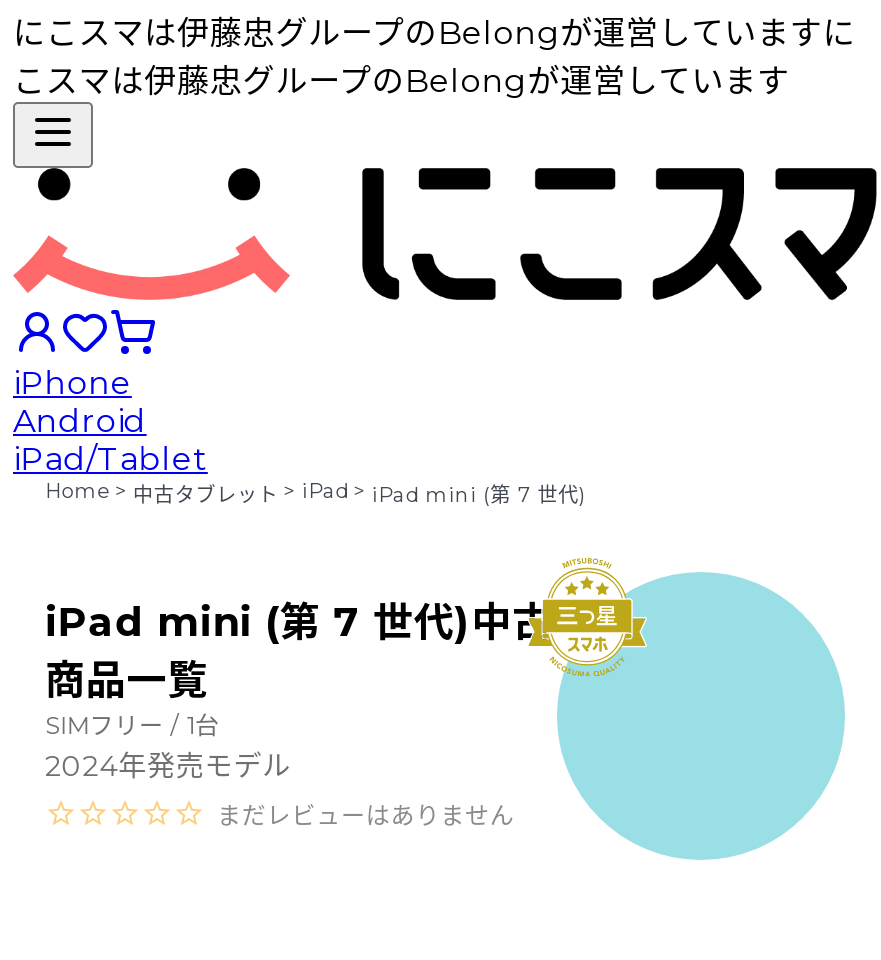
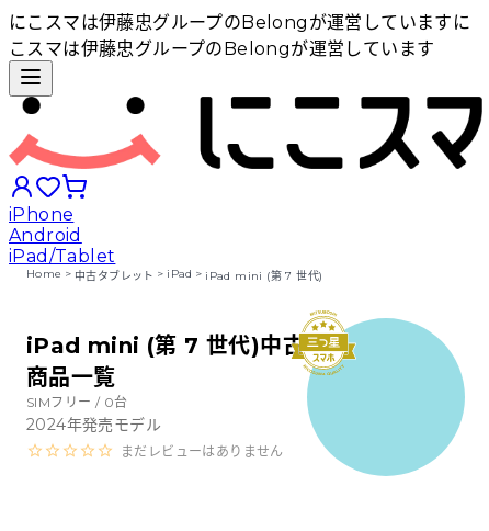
[45,710,220,740] SIMフリー / 1台 -> [26,394,128,410] SIMフリー / 0台

